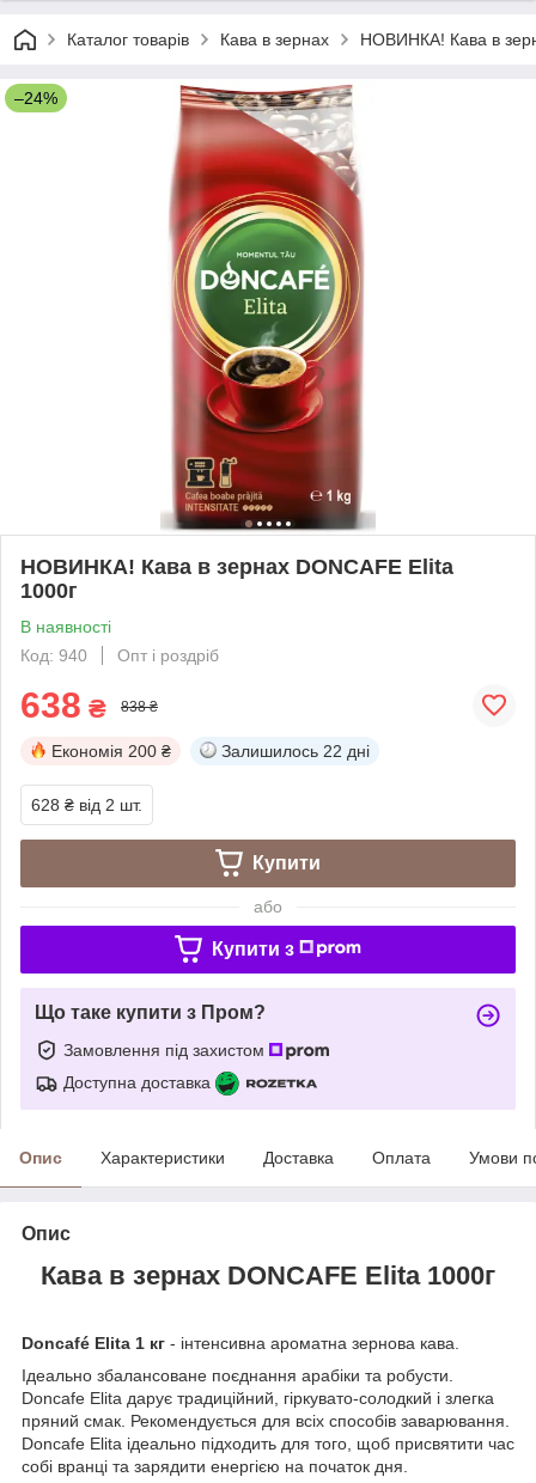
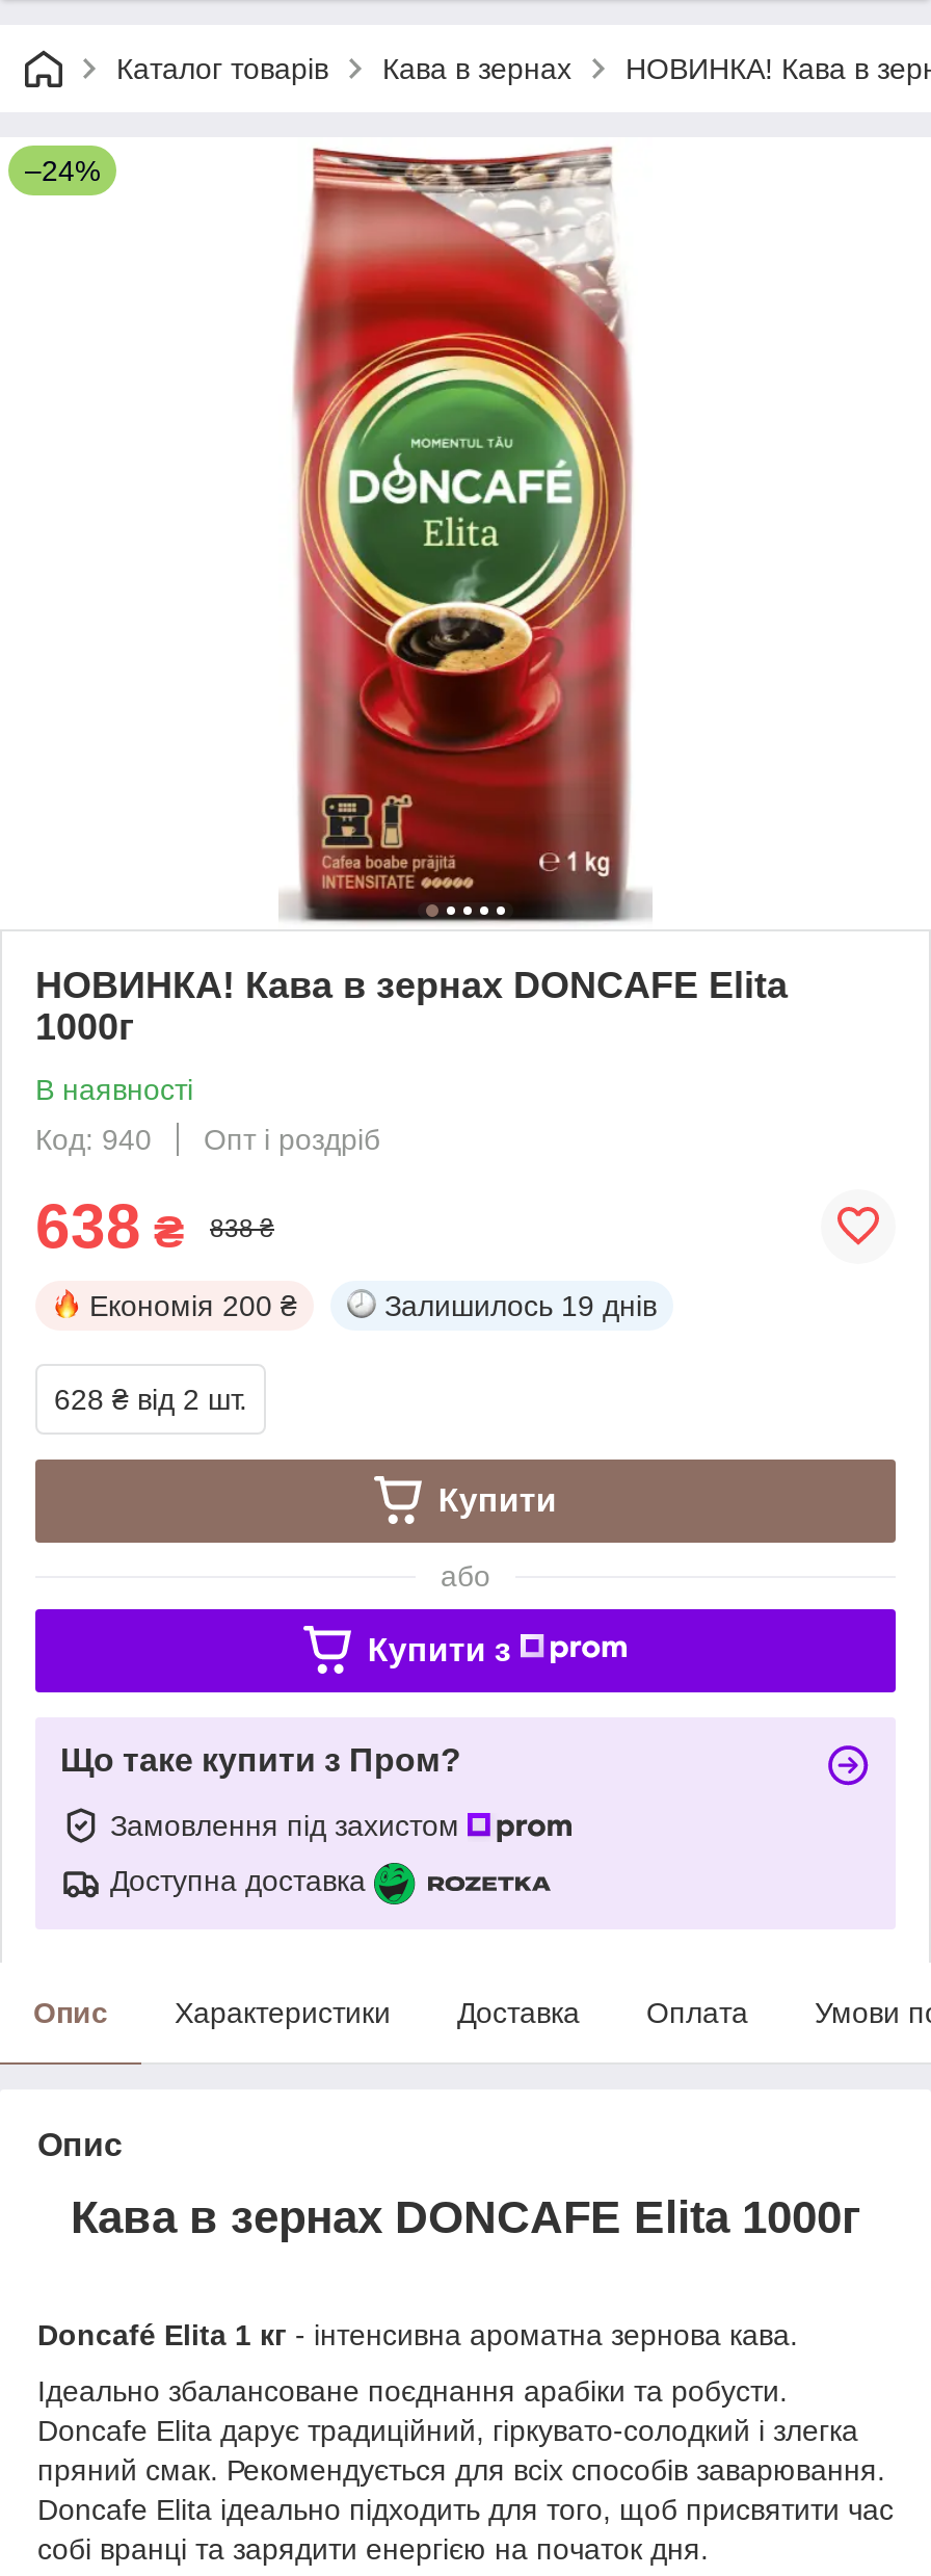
[221,741,370,760] Залишилось 22 дні -> [384,1289,657,1322] Залишилось 19 днів

